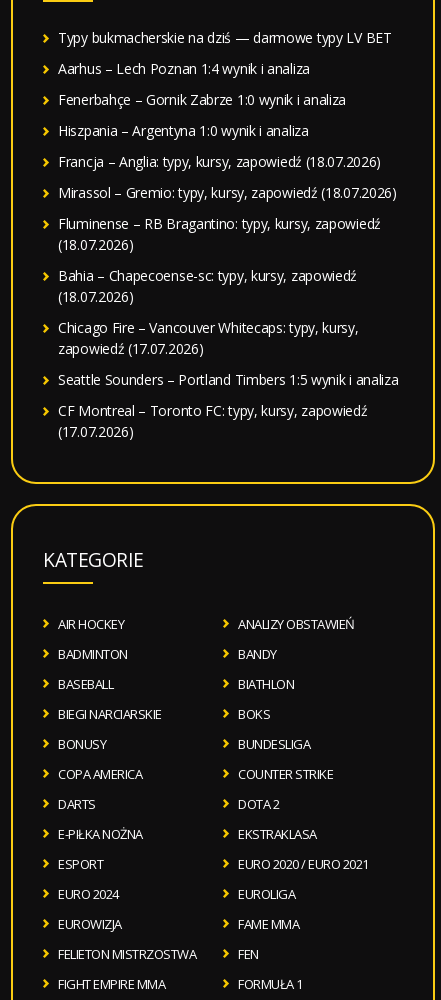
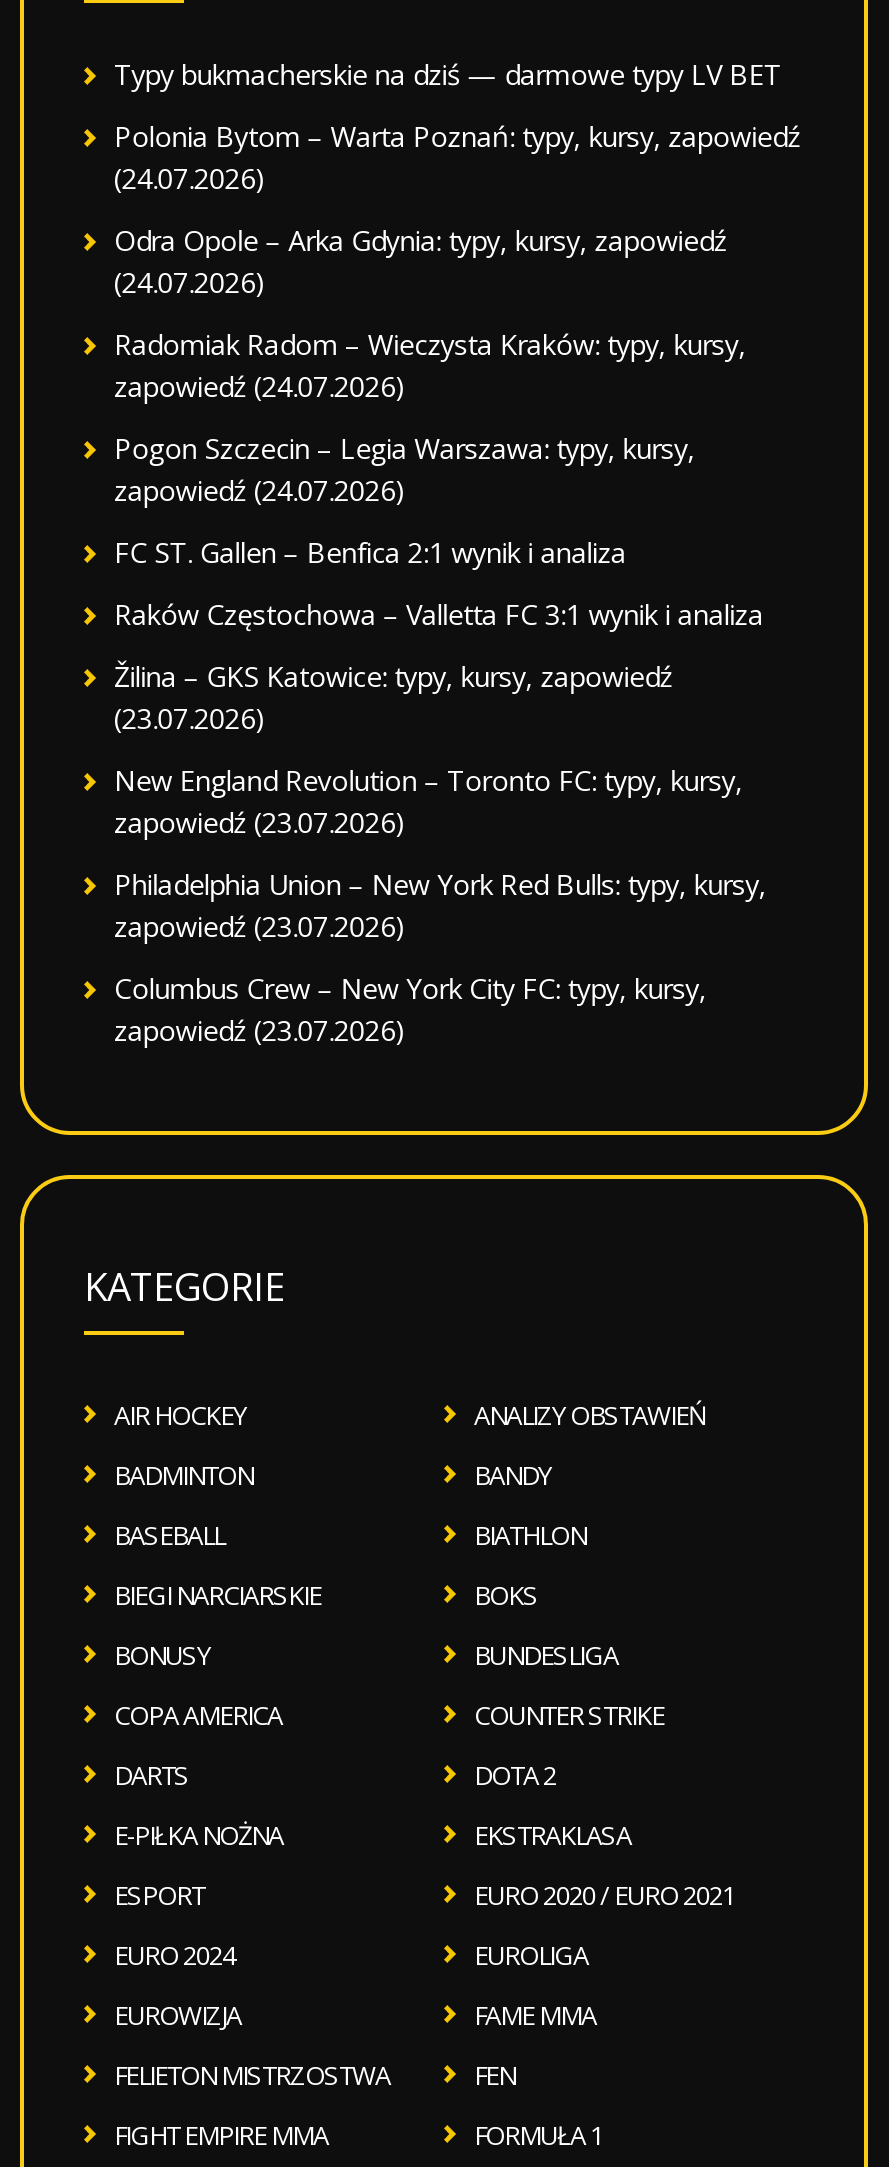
[58,59,310,78] Aarhus – Lech Poznan 1:4 wynik i analiza -> [114,117,801,197] Polonia Bytom – Warta Poznań: typy, kursy, zapowiedź | (24.07.2026)
[58,90,346,109] Fenerbahçe – Gornik Zabrze 1:0 wynik i analiza -> [114,221,727,301] Odra Opole – Arka Gdynia: typy, kursy, zapowiedź | (24.07.2026)
[58,121,309,140] Hiszpania – Argentyna 1:0 wynik i analiza -> [114,325,746,405] Radomiak Radom – Wieczysta Kraków: typy, kursy, | zapowiedź (24.07.2026)
[58,152,381,171] Francja – Anglia: typy, kursy, zapowiedź (18.07.2026) -> [114,429,695,509] Pogon Szczecin – Legia Warszawa: typy, kursy, | zapowiedź (24.07.2026)
[58,183,397,202] Mirassol – Gremio: typy, kursy, zapowiedź (18.07.2026) -> [114,533,626,571] FC ST. Gallen – Benfica 2:1 wynik i analiza
[58,214,381,254] Fluminense – RB Bragantino: typy, kursy, zapowiedź | (18.07.2026) -> [114,595,763,633] Raków Częstochowa – Valletta FC 3:1 wynik i analiza
[58,266,357,306] Bahia – Chapecoense-sc: typy, kursy, zapowiedź | (18.07.2026) -> [114,657,673,737] Žilina – GKS Katowice: typy, kursy, zapowiedź | (23.07.2026)
[58,318,359,358] Chicago Fire – Vancouver Whitecaps: typy, kursy, | zapowiedź (17.07.2026) -> [114,761,743,841] New England Revolution – Toronto FC: typy, kursy, | zapowiedź (23.07.2026)
[58,370,398,389] Seattle Sounders – Portland Timbers 1:5 wynik i analiza -> [114,865,766,945] Philadelphia Union – New York Red Bulls: typy, kursy, | zapowiedź (23.07.2026)
[58,401,368,441] CF Montreal – Toronto FC: typy, kursy, zapowiedź | (17.07.2026) -> [114,969,706,1049] Columbus Crew – New York City FC: typy, kursy, | zapowiedź (23.07.2026)

